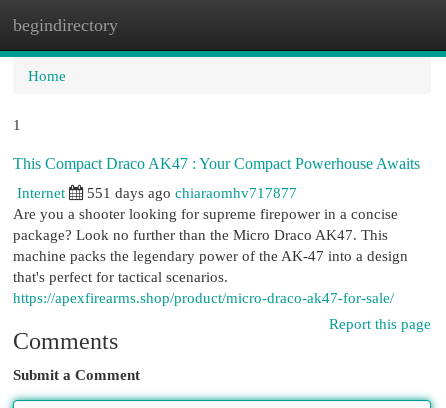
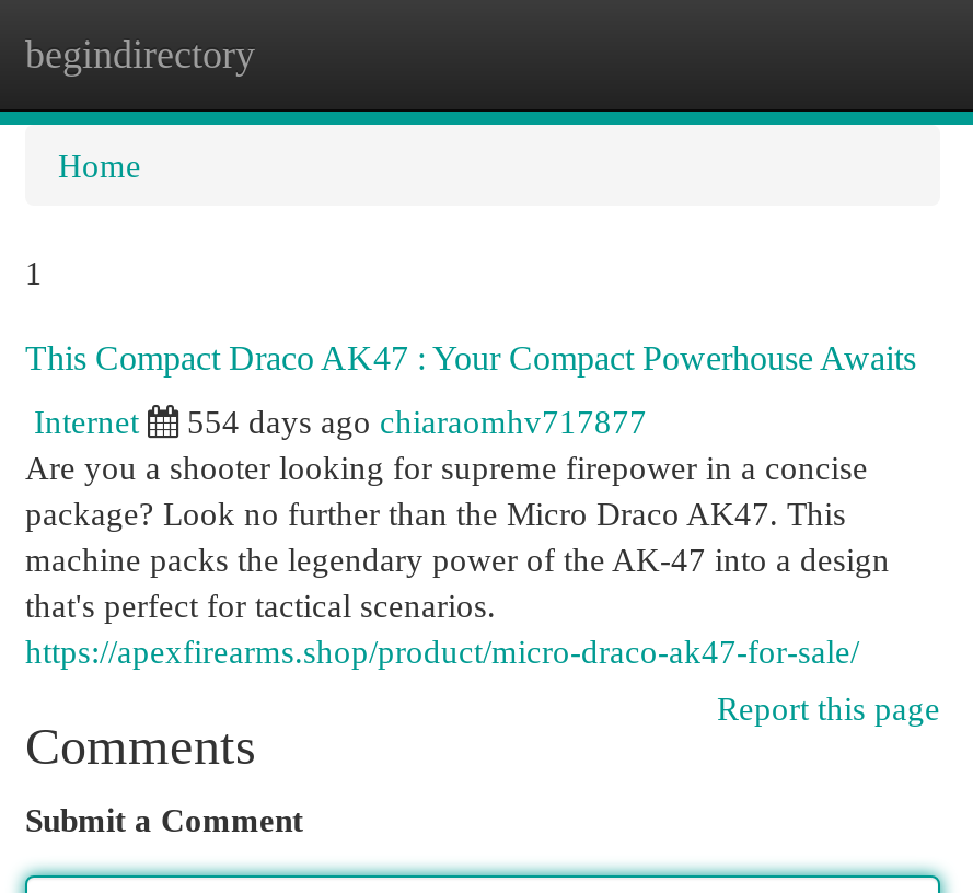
[87,184,297,201] 551 days ago chiaraomhv717877 -> [187,403,647,440] 554 days ago chiaraomhv717877

